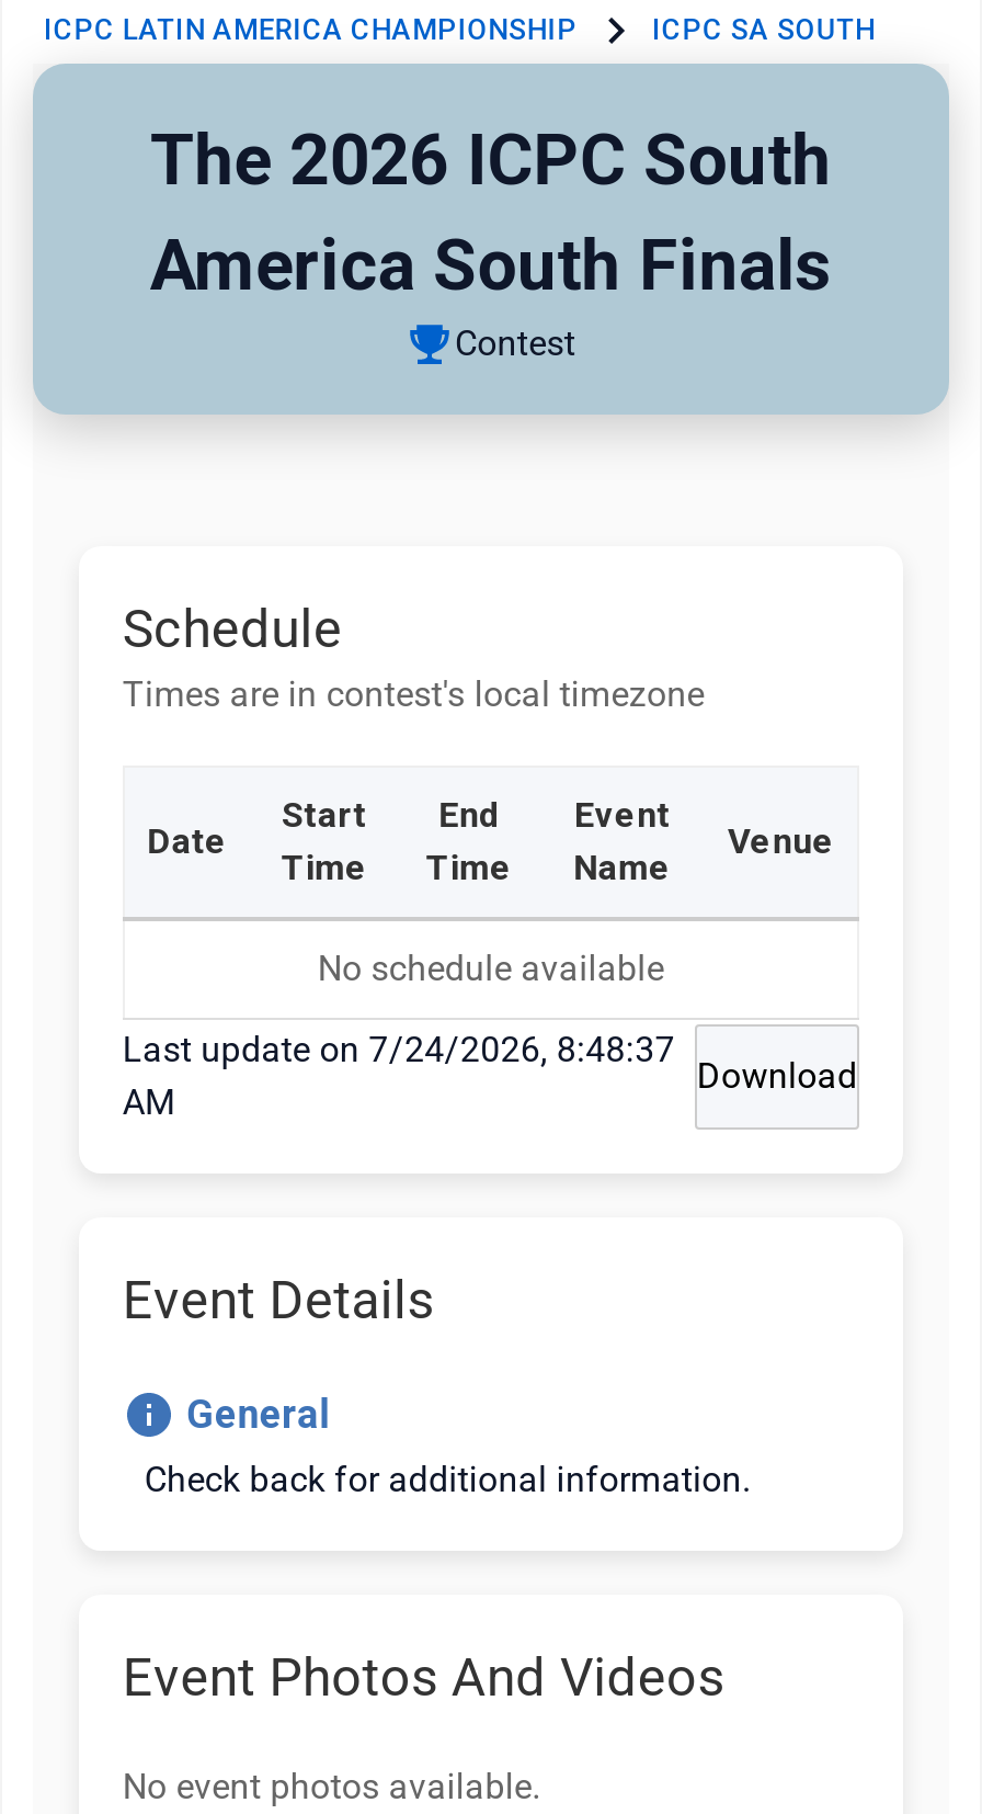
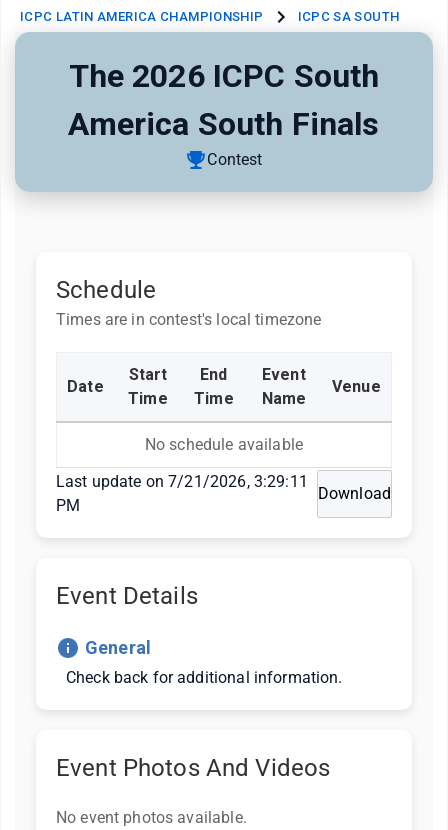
[123,1029,675,1123] Last update on 7/24/2026, 8:48:37 | AM -> [56,472,308,515] Last update on 7/21/2026, 3:29:11 | PM

